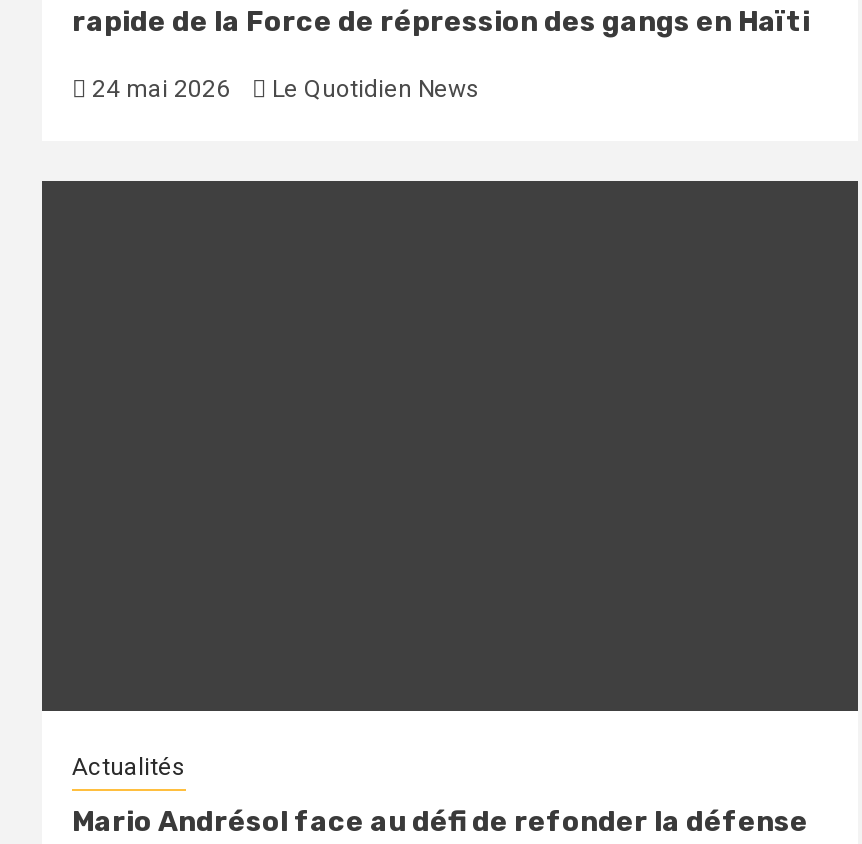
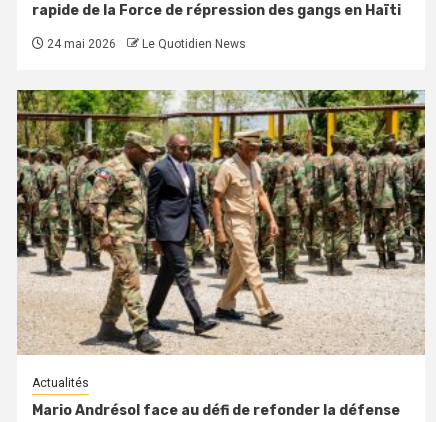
none -> [17,89,426,355] [image]

